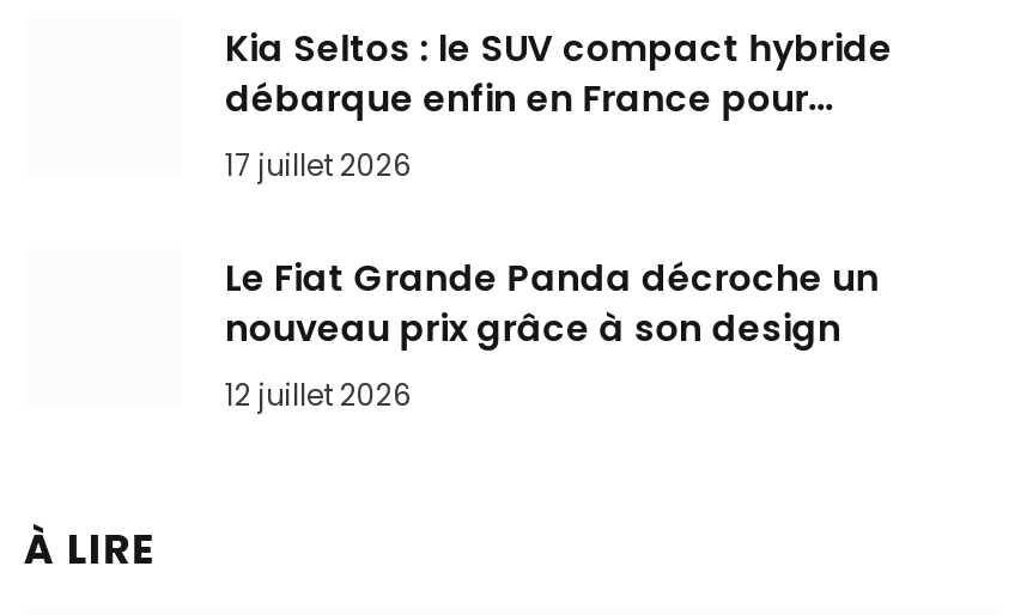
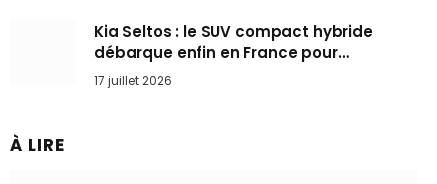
[225,251,879,414] Le Fiat Grande Panda décroche un | nouveau prix grâce à son design | 12 juillet 2026 -> none

